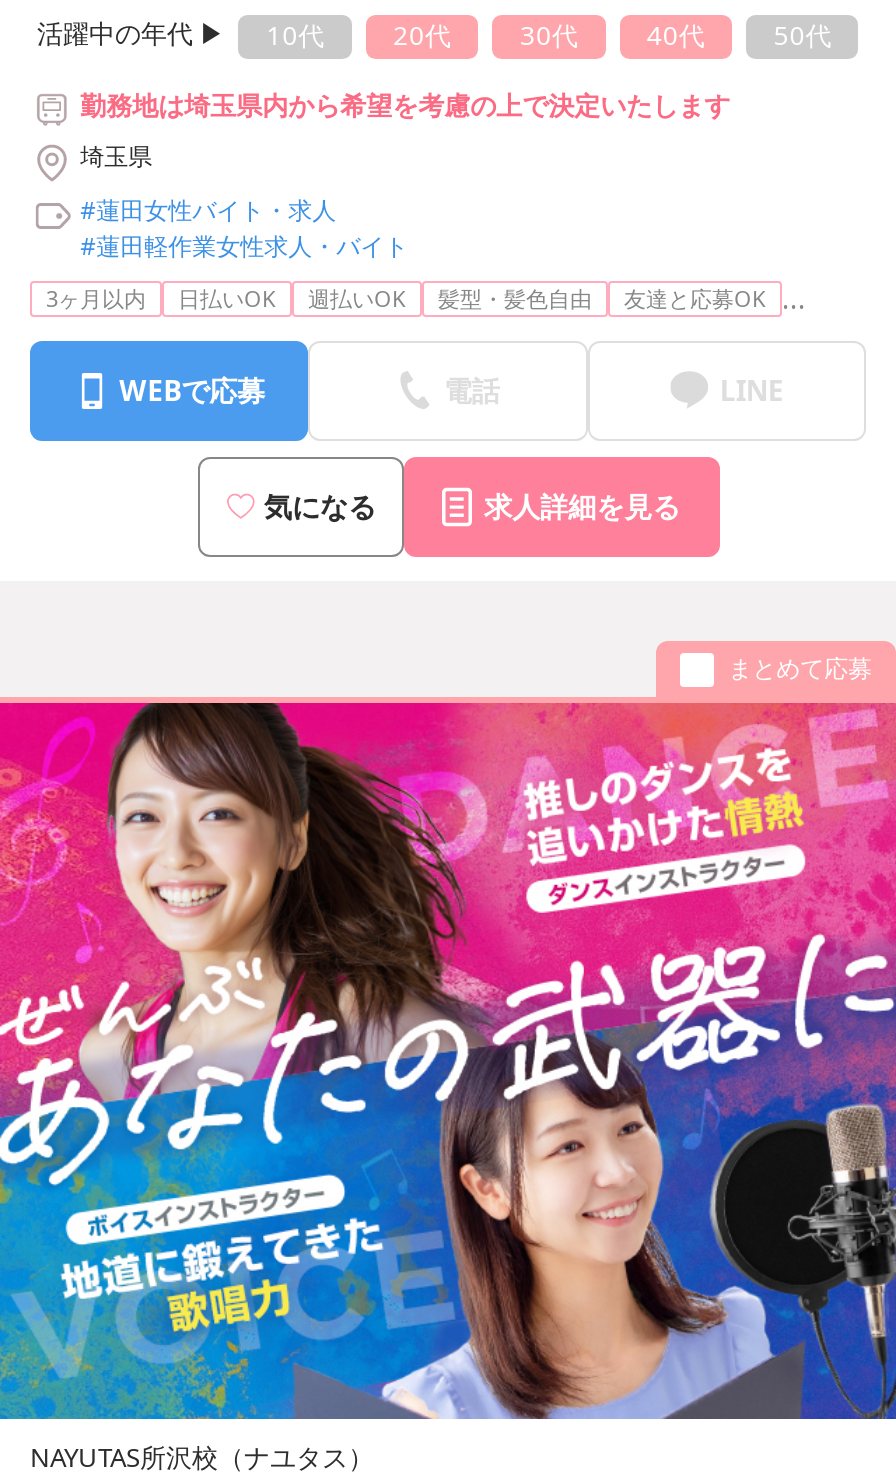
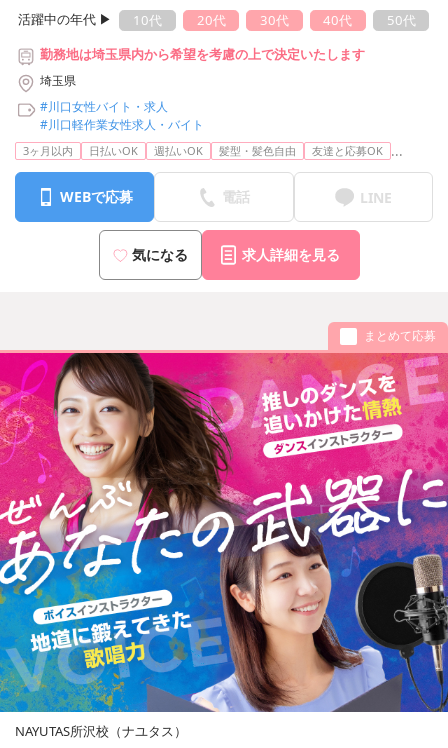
[80,192,336,226] #蓮田女性バイト・求人 -> [40,98,168,115] #川口女性バイト・求人
[80,228,408,262] #蓮田軽作業女性求人・バイト -> [40,116,204,133] #川口軽作業女性求人・バイト

